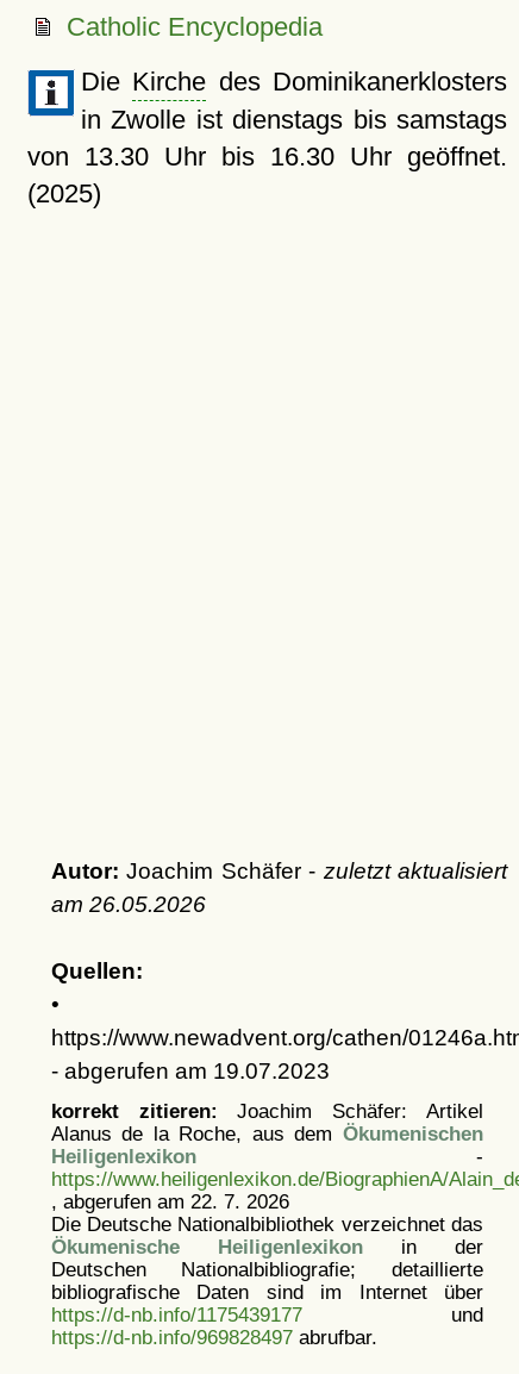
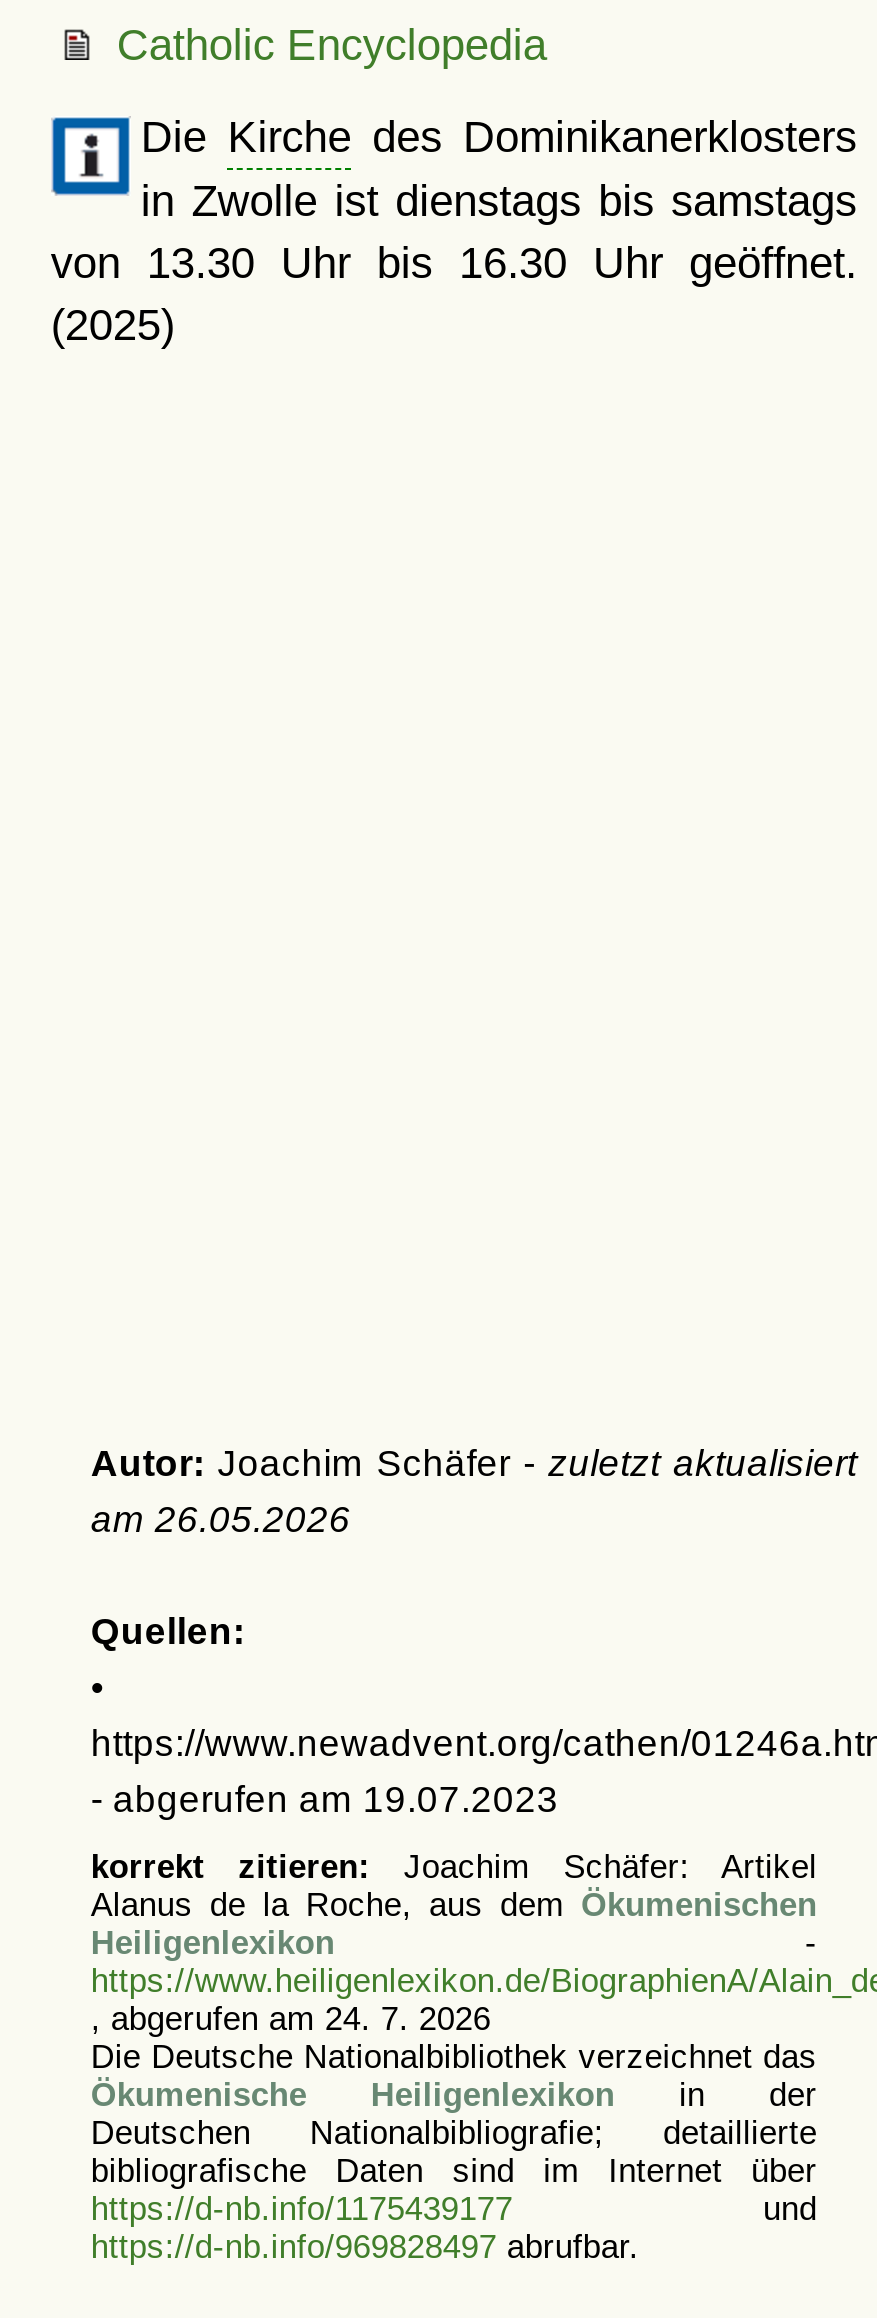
[51,1190,289,1212] , abgerufen am 22. 7. 2026 -> [91,2000,491,2036] , abgerufen am 24. 7. 2026

